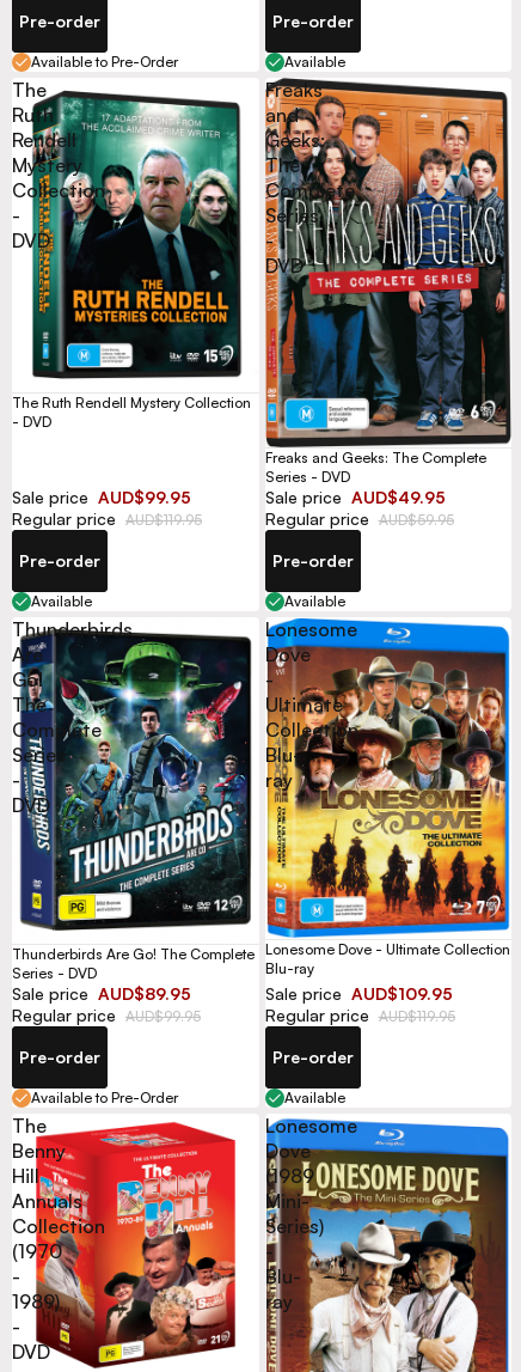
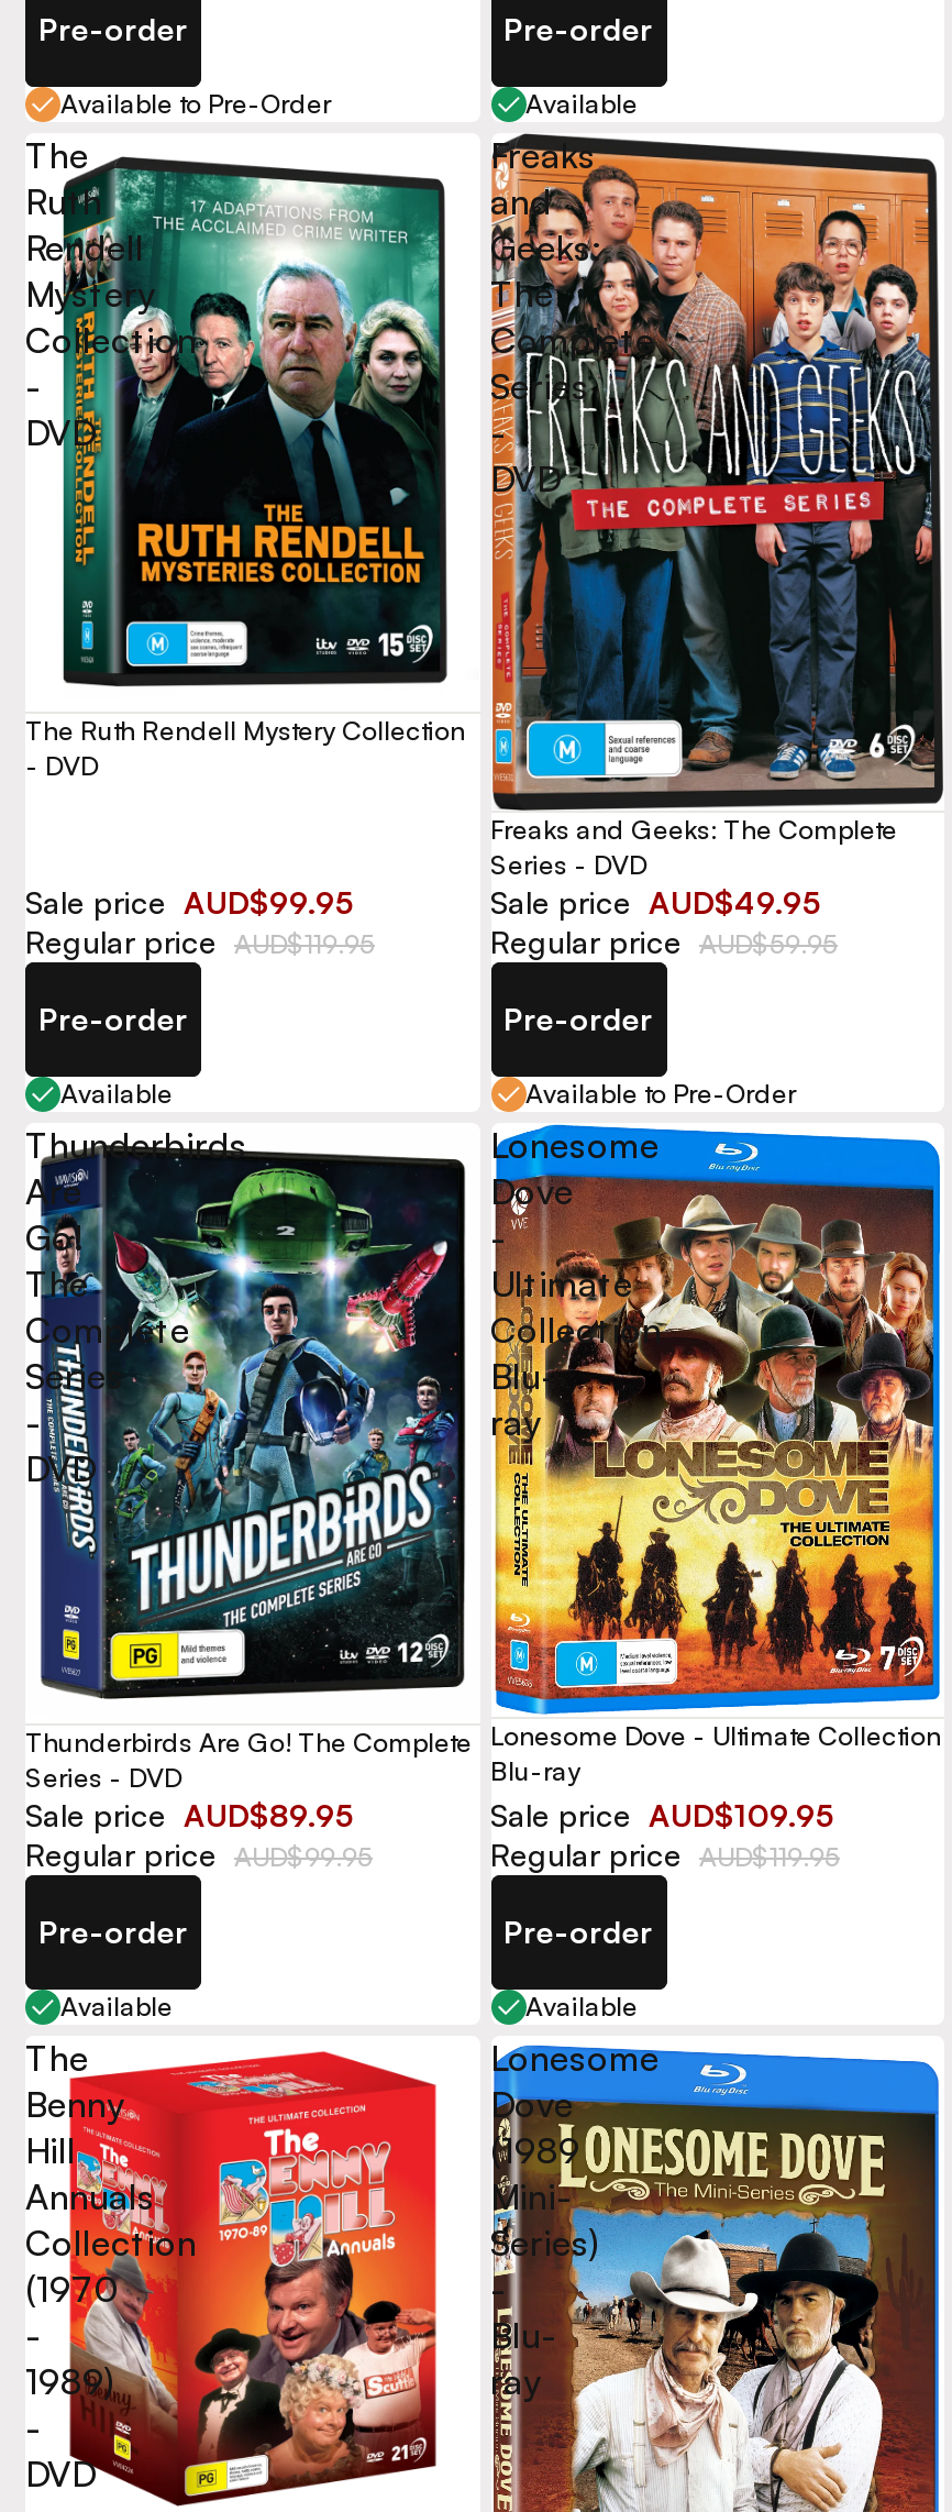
[284,592,345,610] Available -> [525,1078,796,1111] Available to Pre-Order
[31,1088,178,1106] Available to Pre-Order -> [60,1990,173,2023] Available

